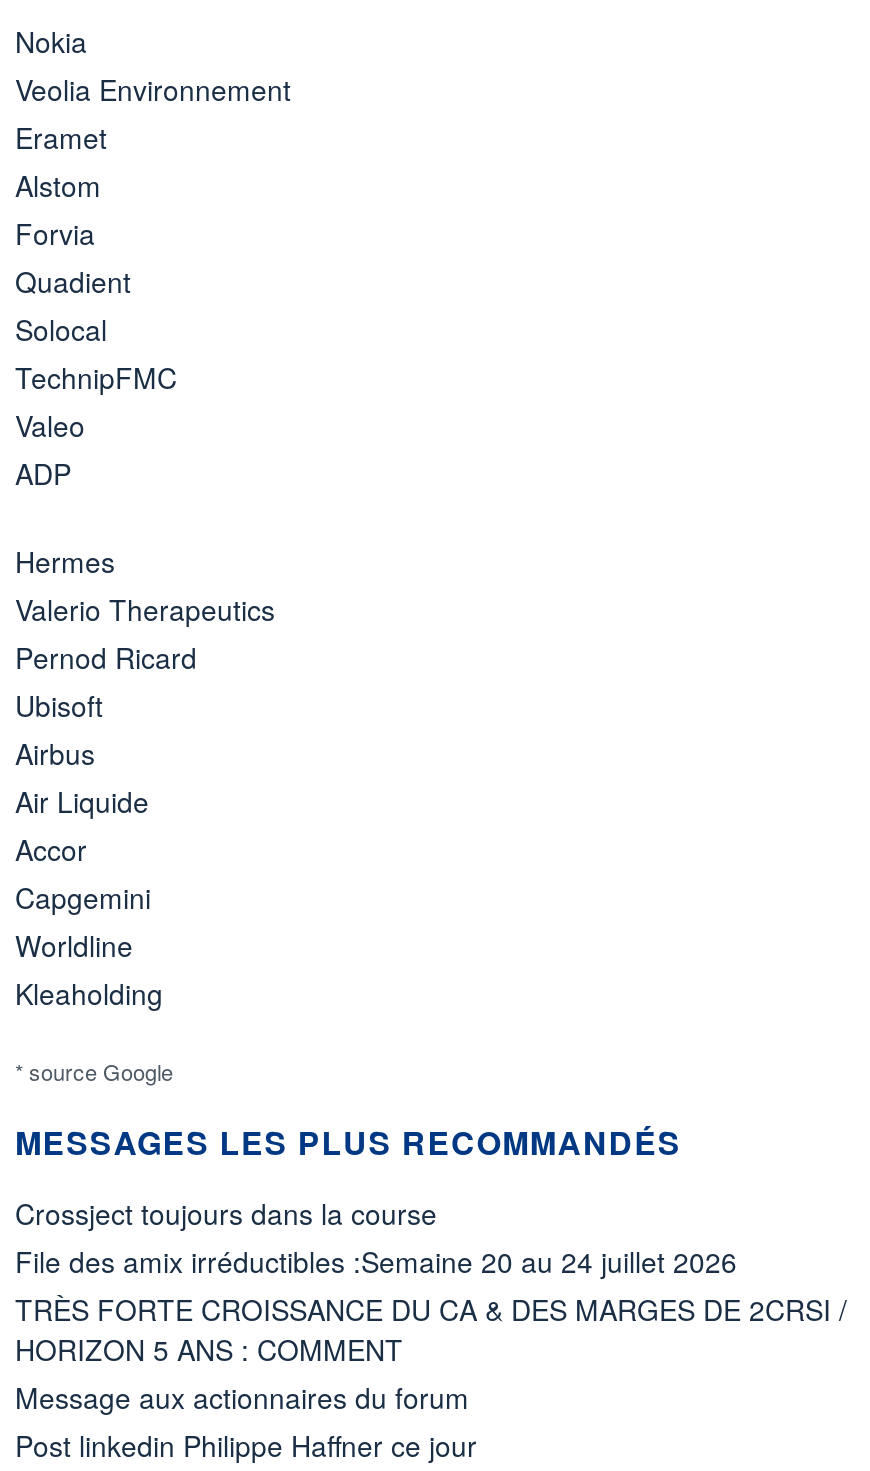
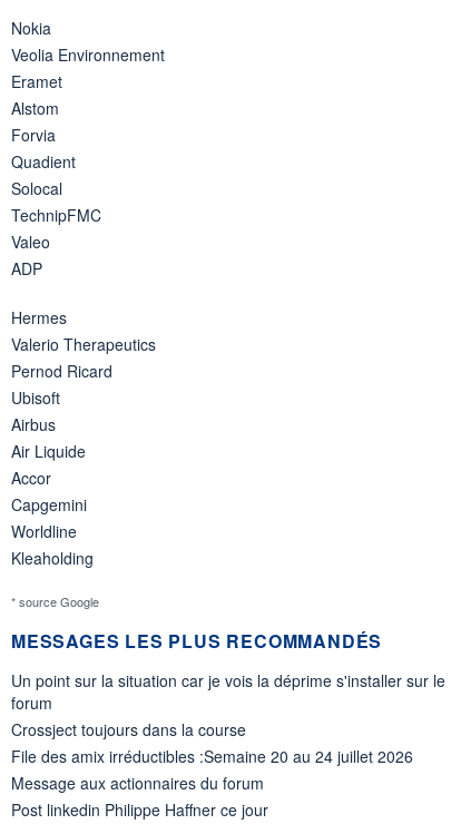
none -> [11,669,445,714] Un point sur la situation car je vois la déprime s'installer sur le | forum
moved [15,1193,737,1281] -> [11,718,413,767]: Crossject toujours dans la course | File des amix irréductibles :Semaine 20 au 24 juillet 2026
[15,1289,847,1369] TRÈS FORTE CROISSANCE DU CA & DES MARGES DE 2CRSI / | HORIZON 5 ANS : COMMENT -> none

